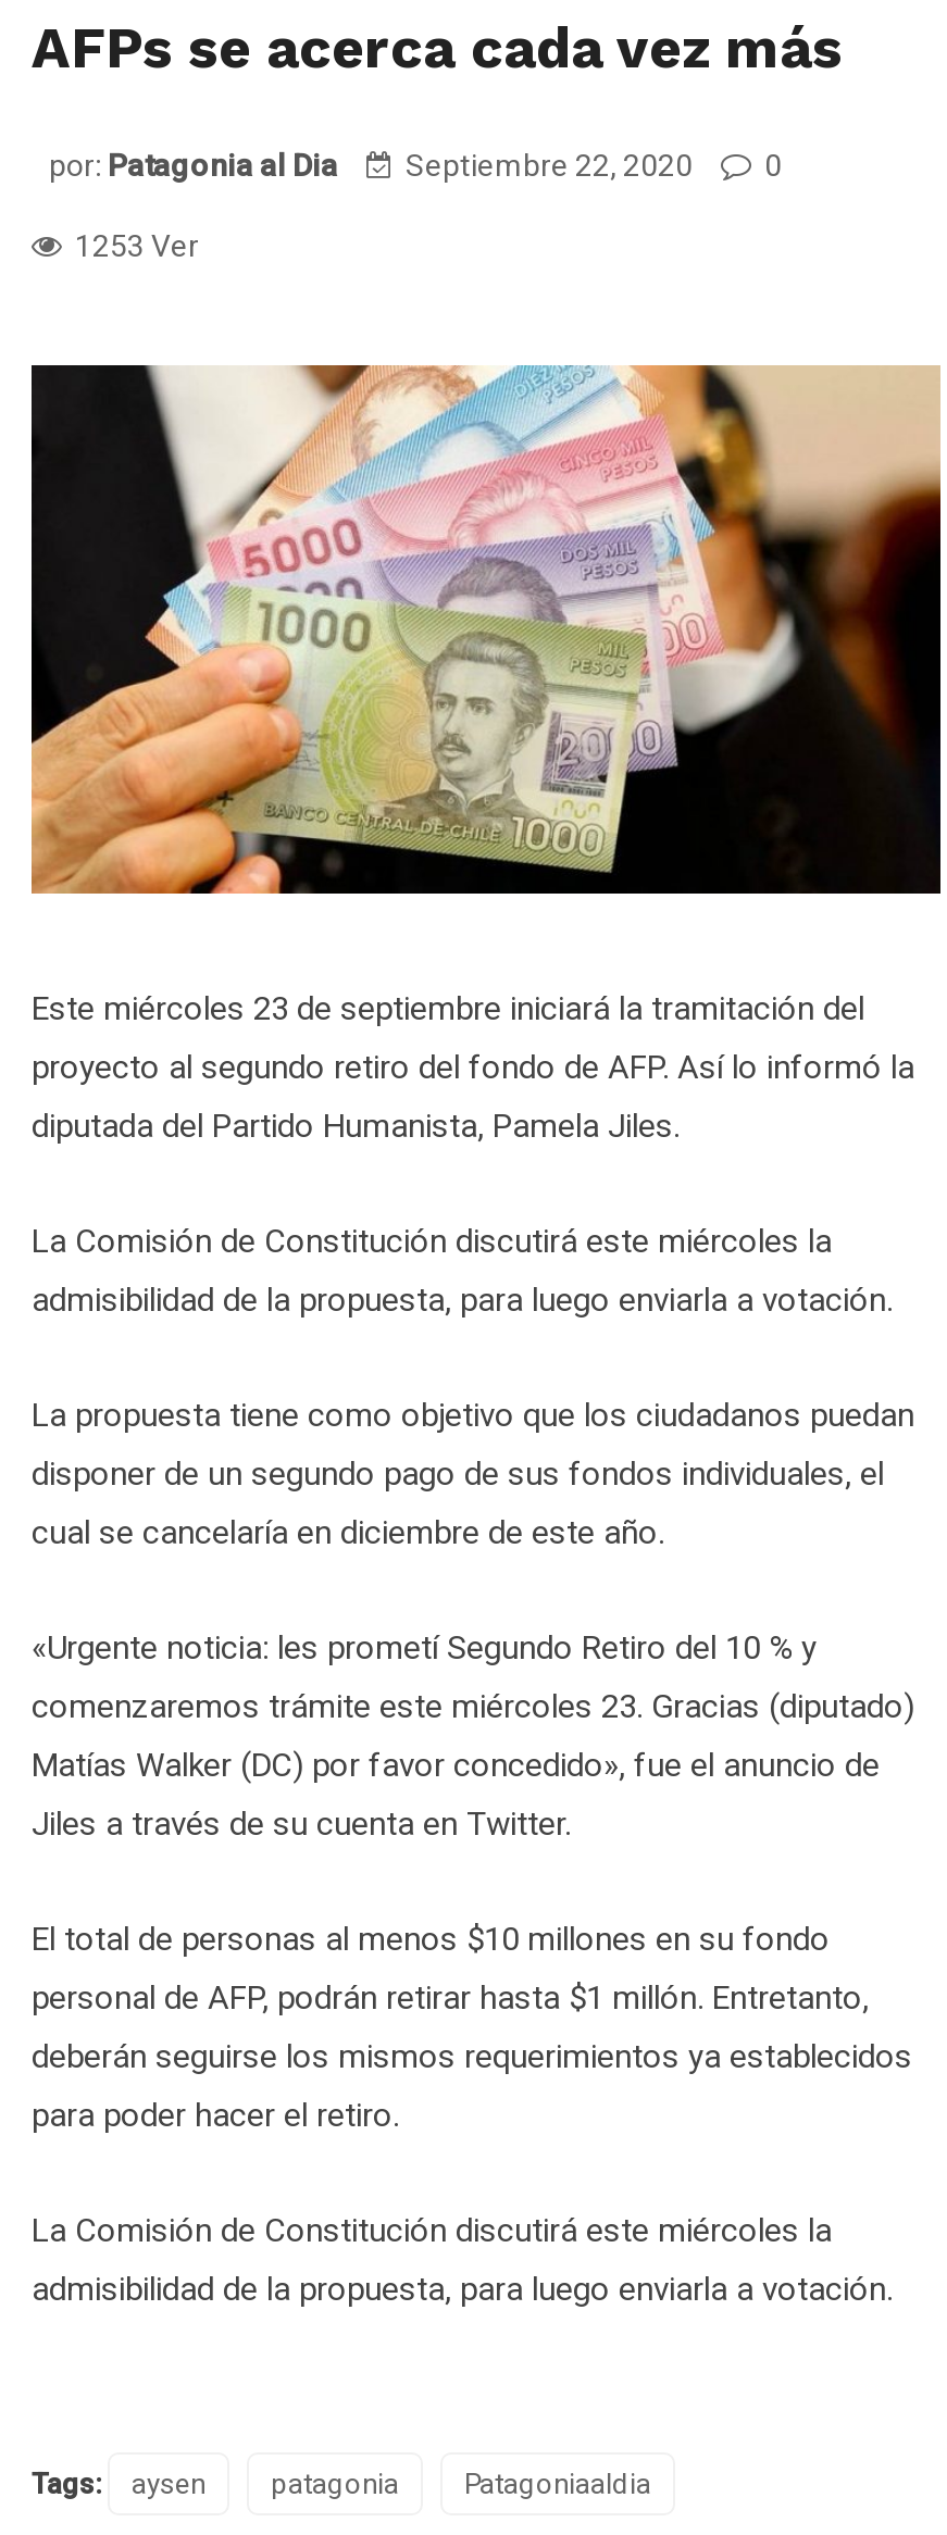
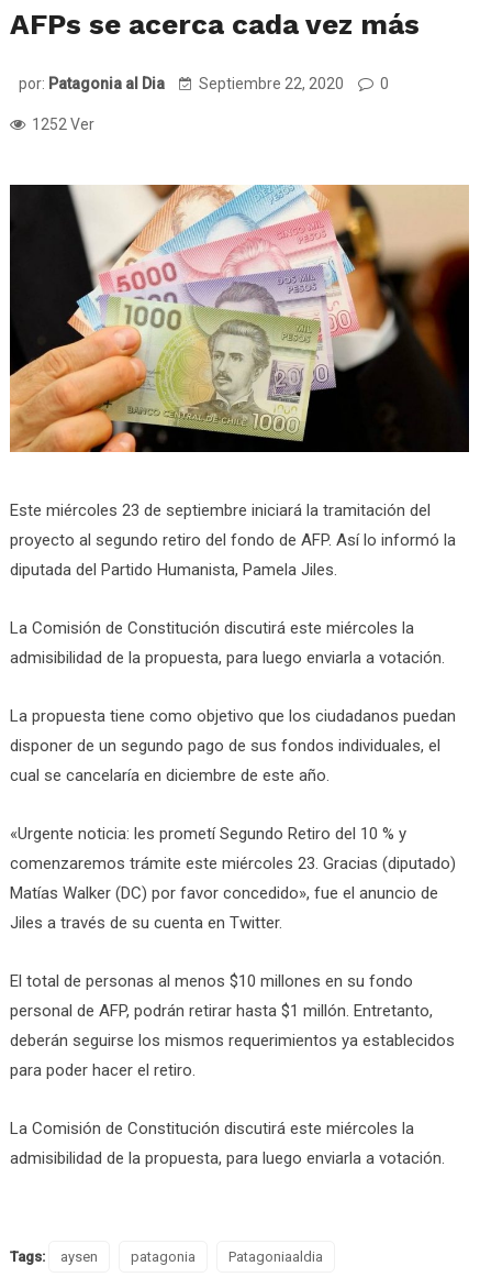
[68,228,199,263] 1253 Ver -> [29,115,94,133] 1252 Ver

